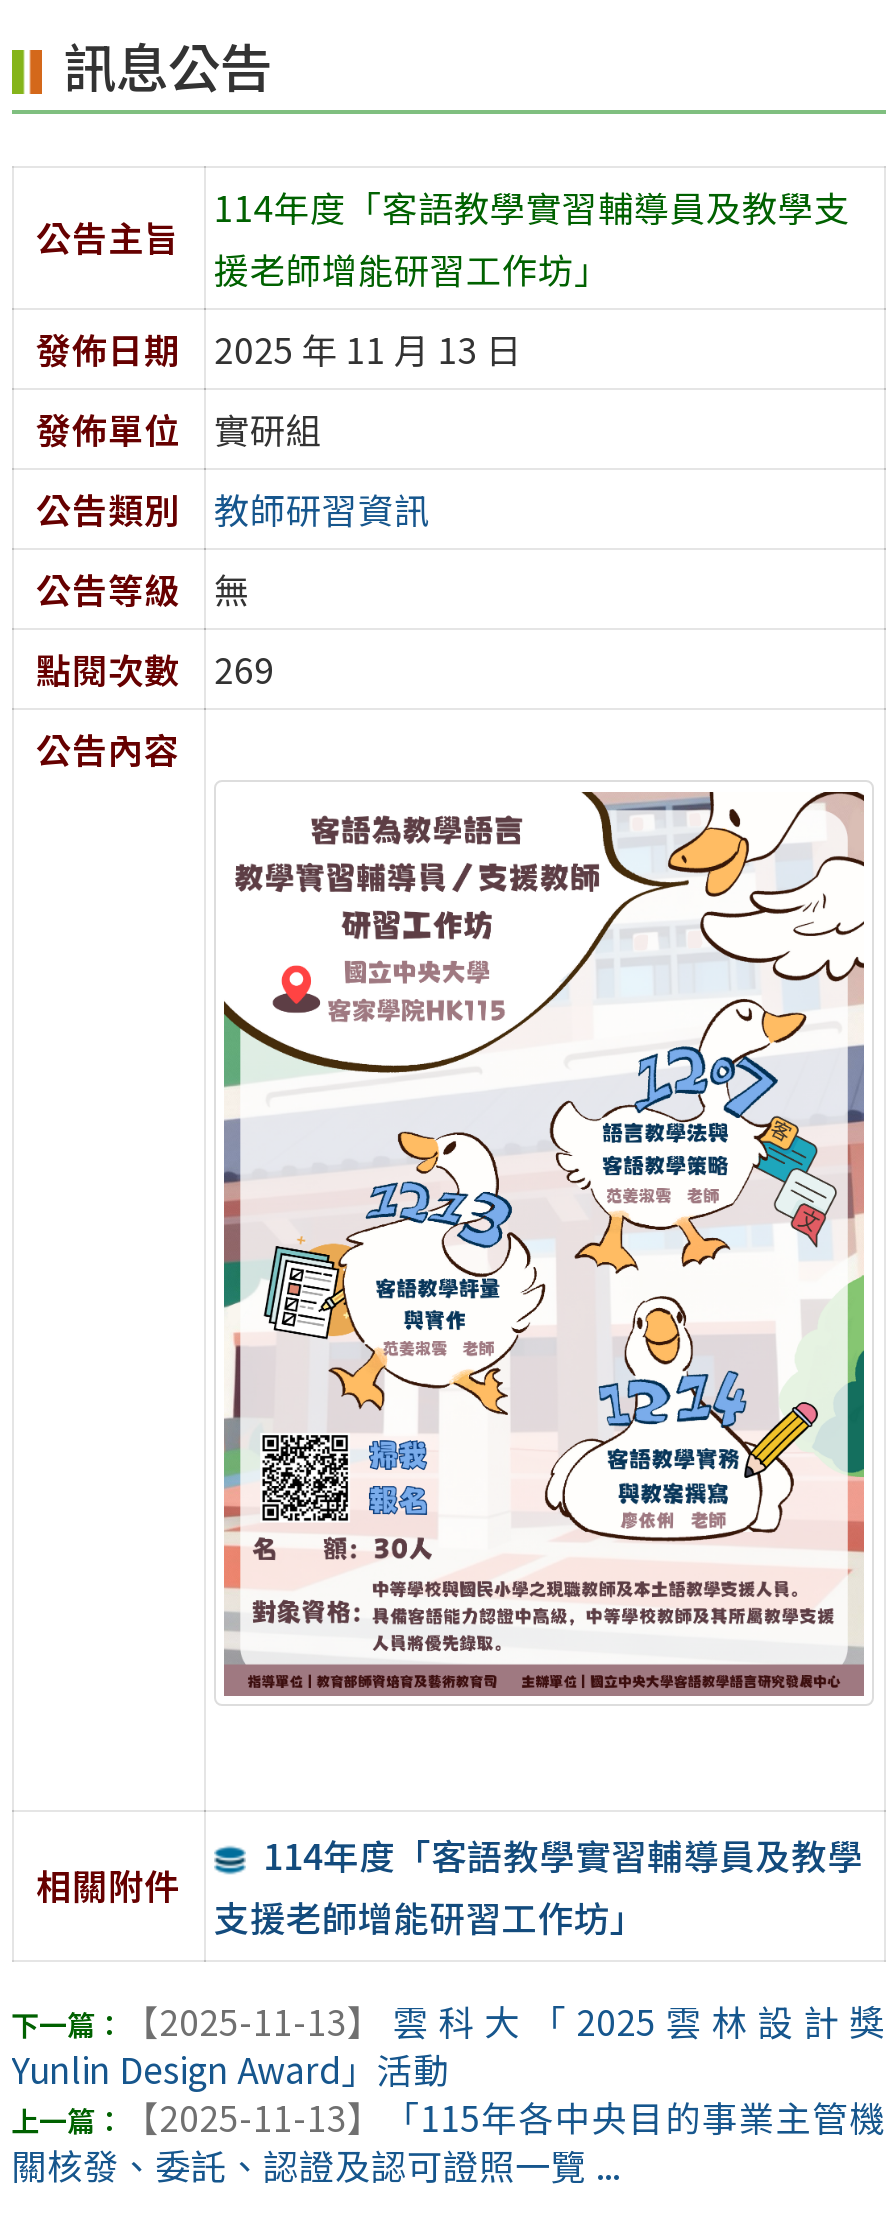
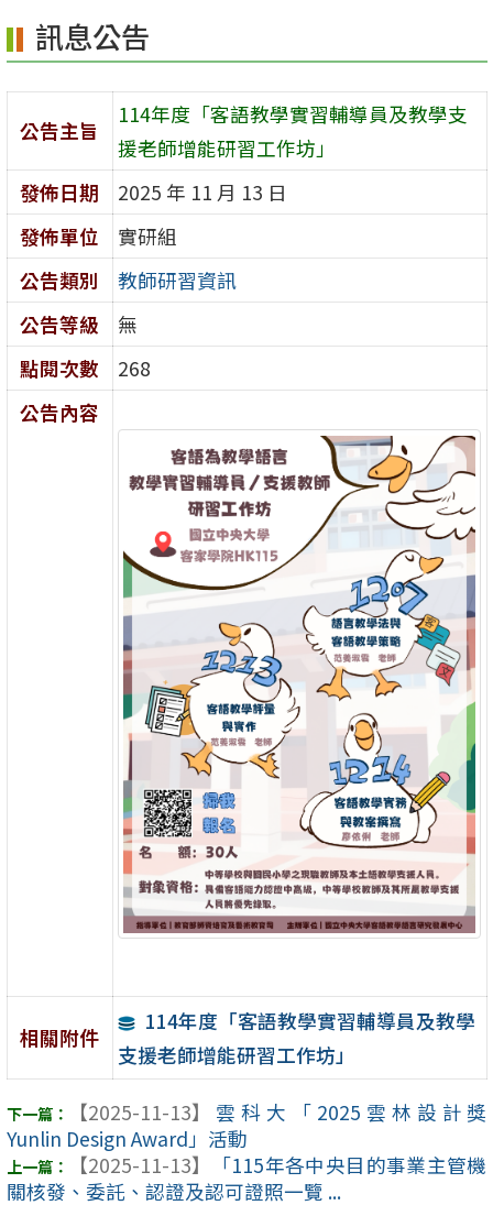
[36,645,274,695] 點閱次數 269 -> [20,355,151,382] 點閱次數 268

